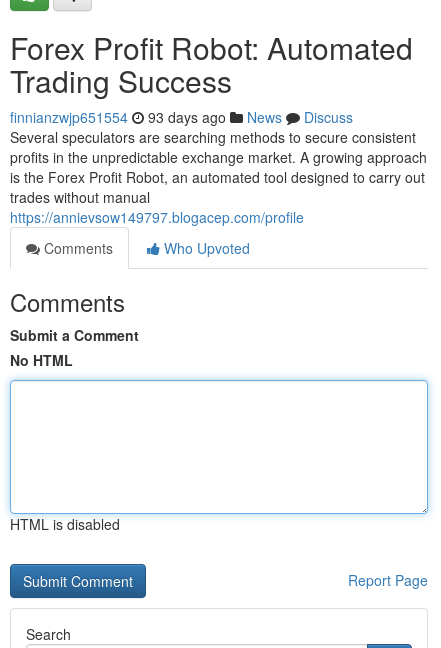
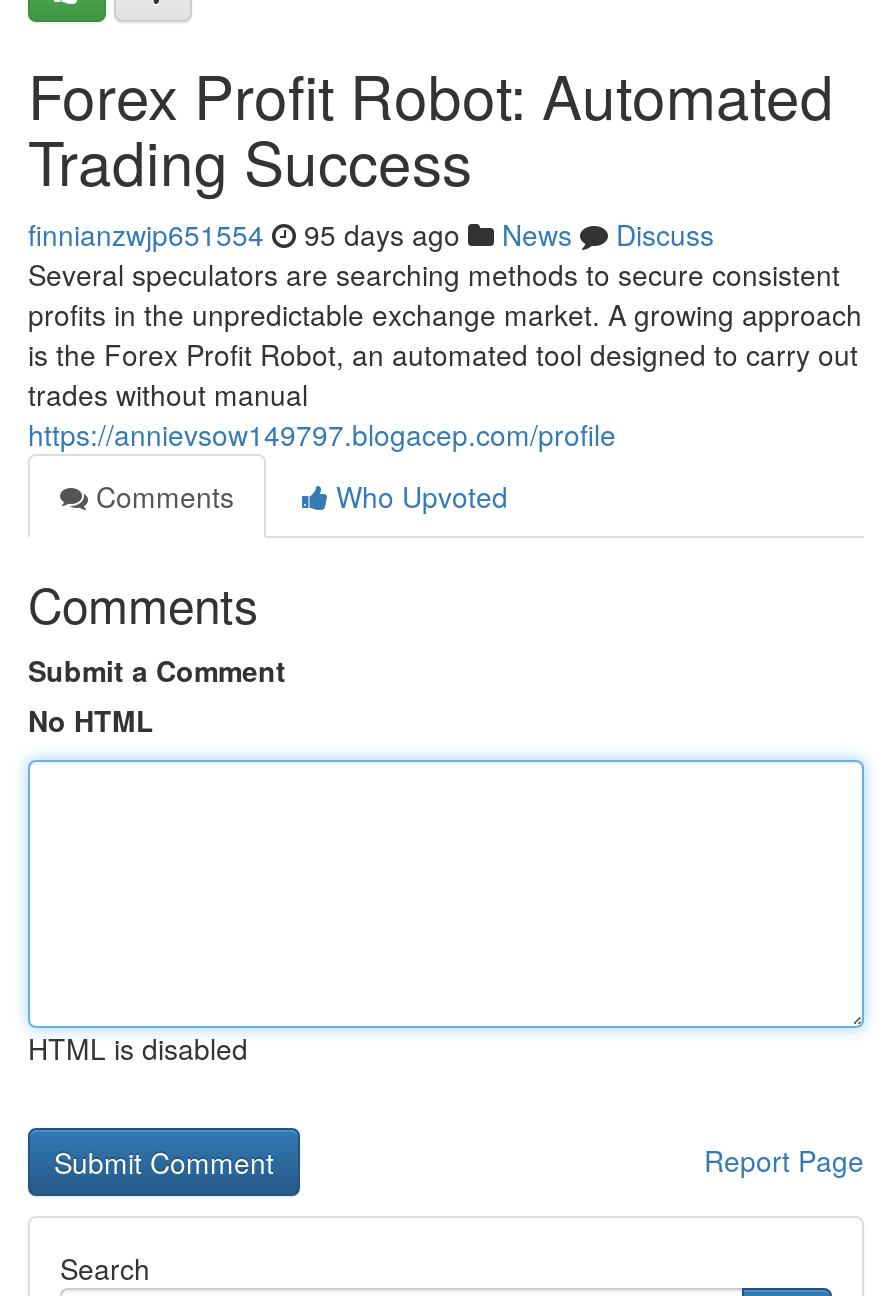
[10,107,353,127] finnianzwjp651554 93 days ago News Discuss -> [28,214,714,254] finnianzwjp651554 95 days ago News Discuss

